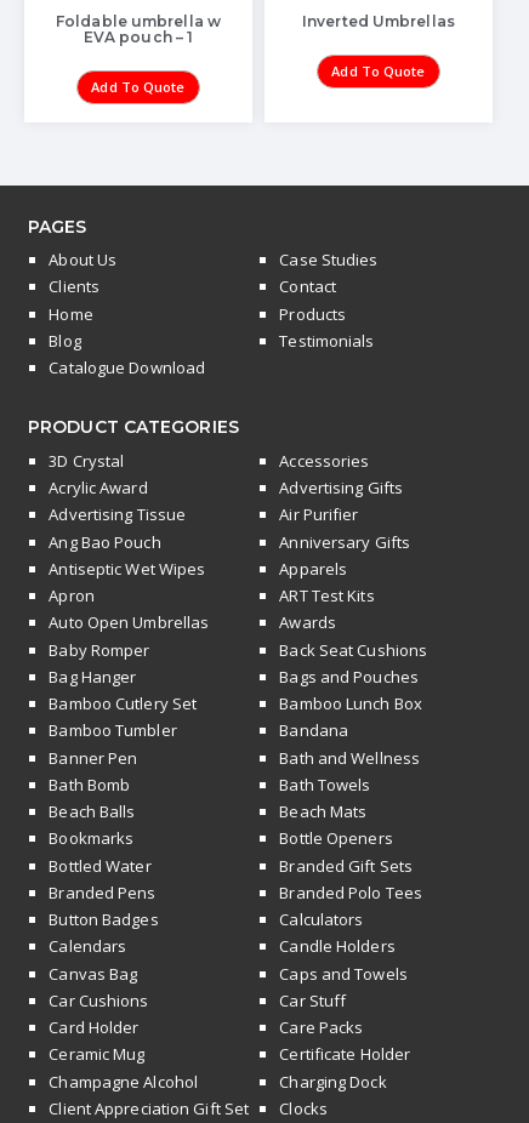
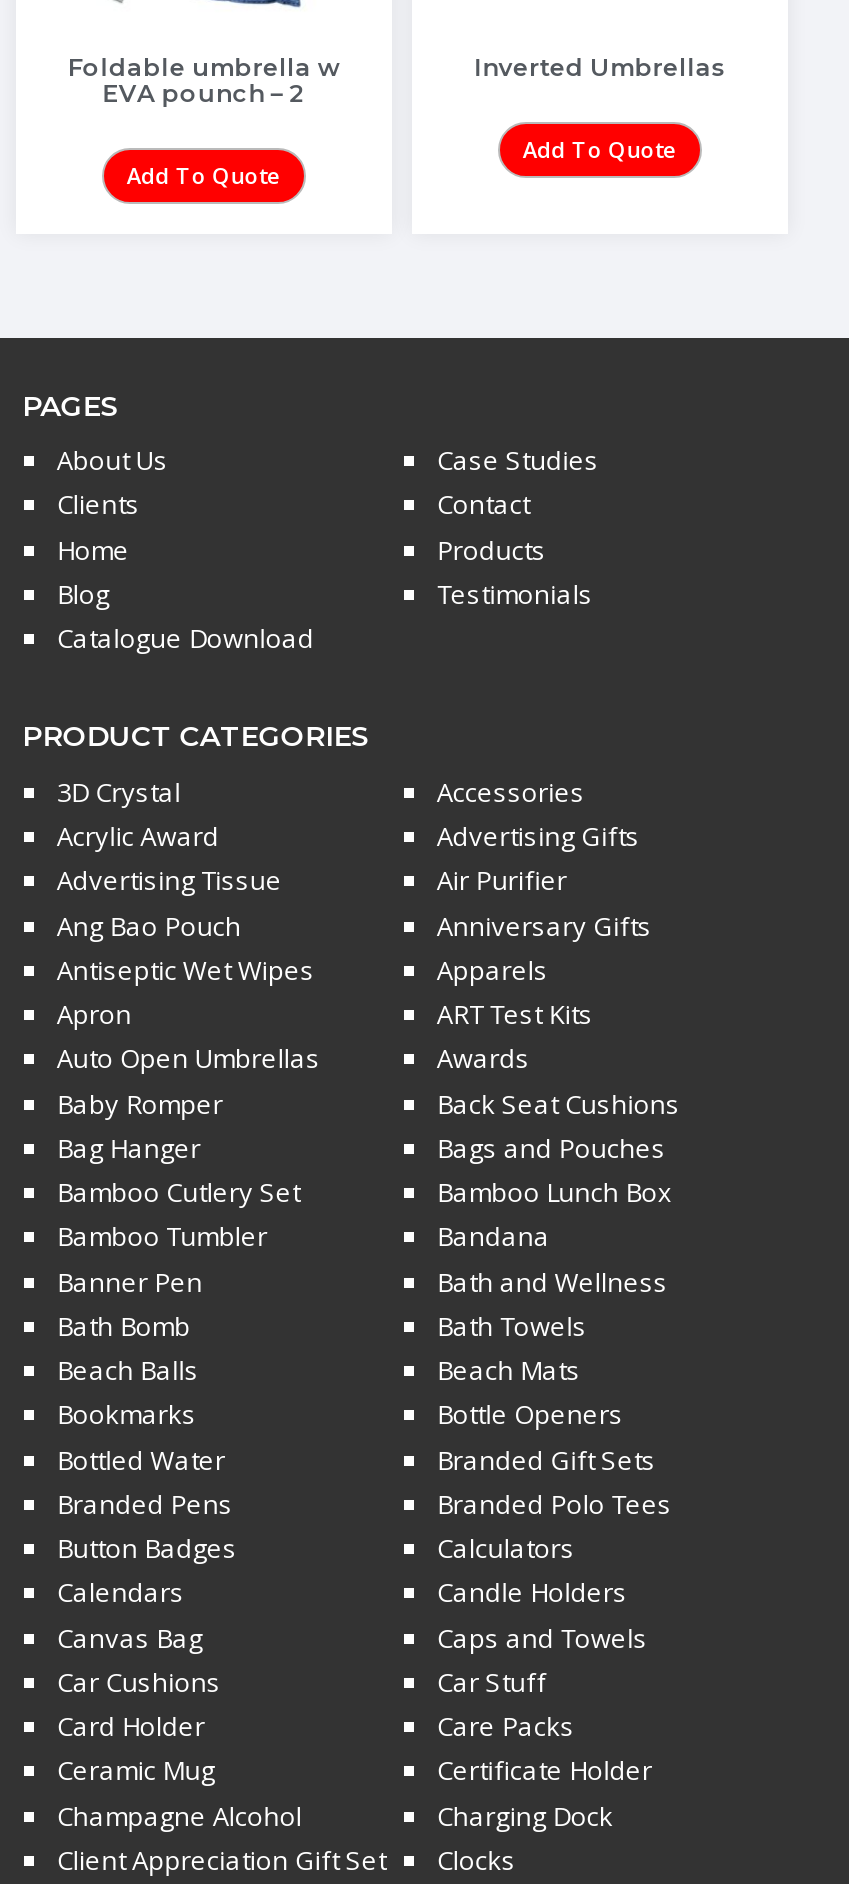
[83,28,193,46] EVA pouch – 1 -> [103,78,305,108] EVA pounch – 2

